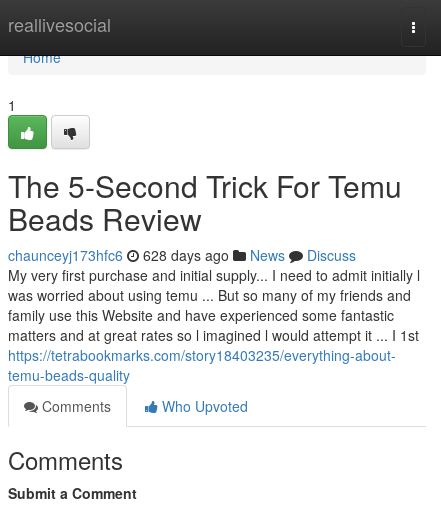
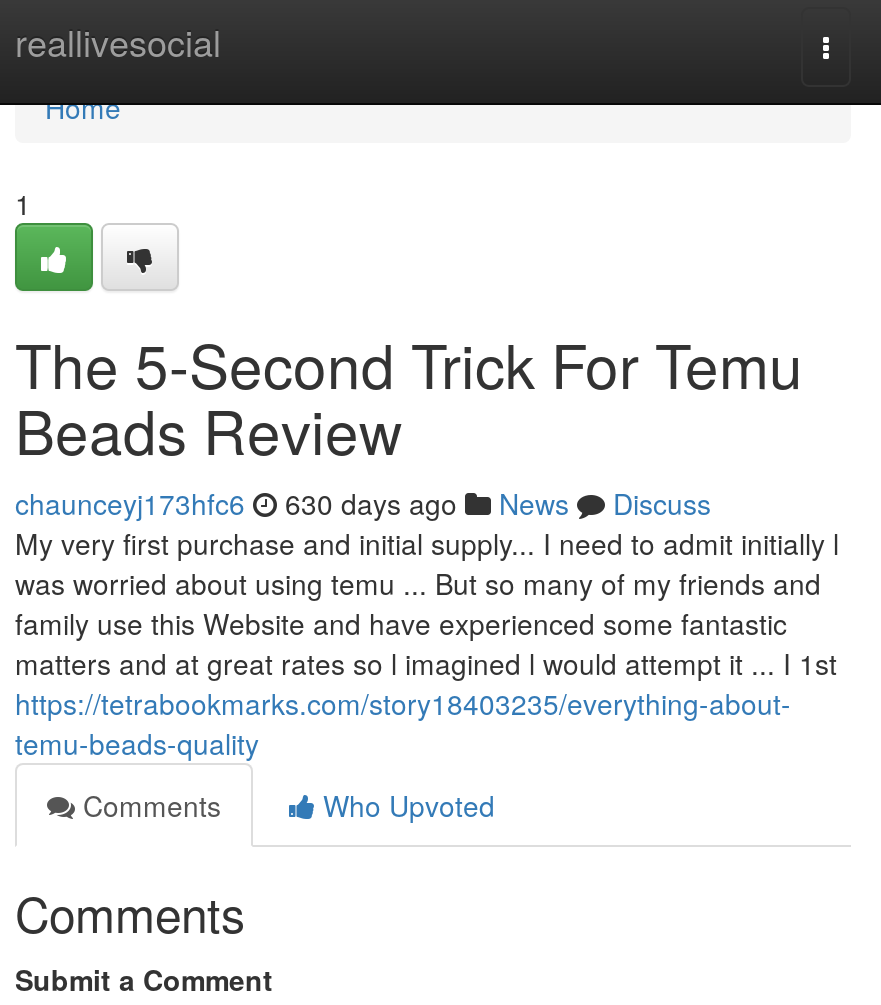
[8,245,356,265] chaunceyj173hfc6 628 days ago News Discuss -> [15,483,711,523] chaunceyj173hfc6 630 days ago News Discuss

